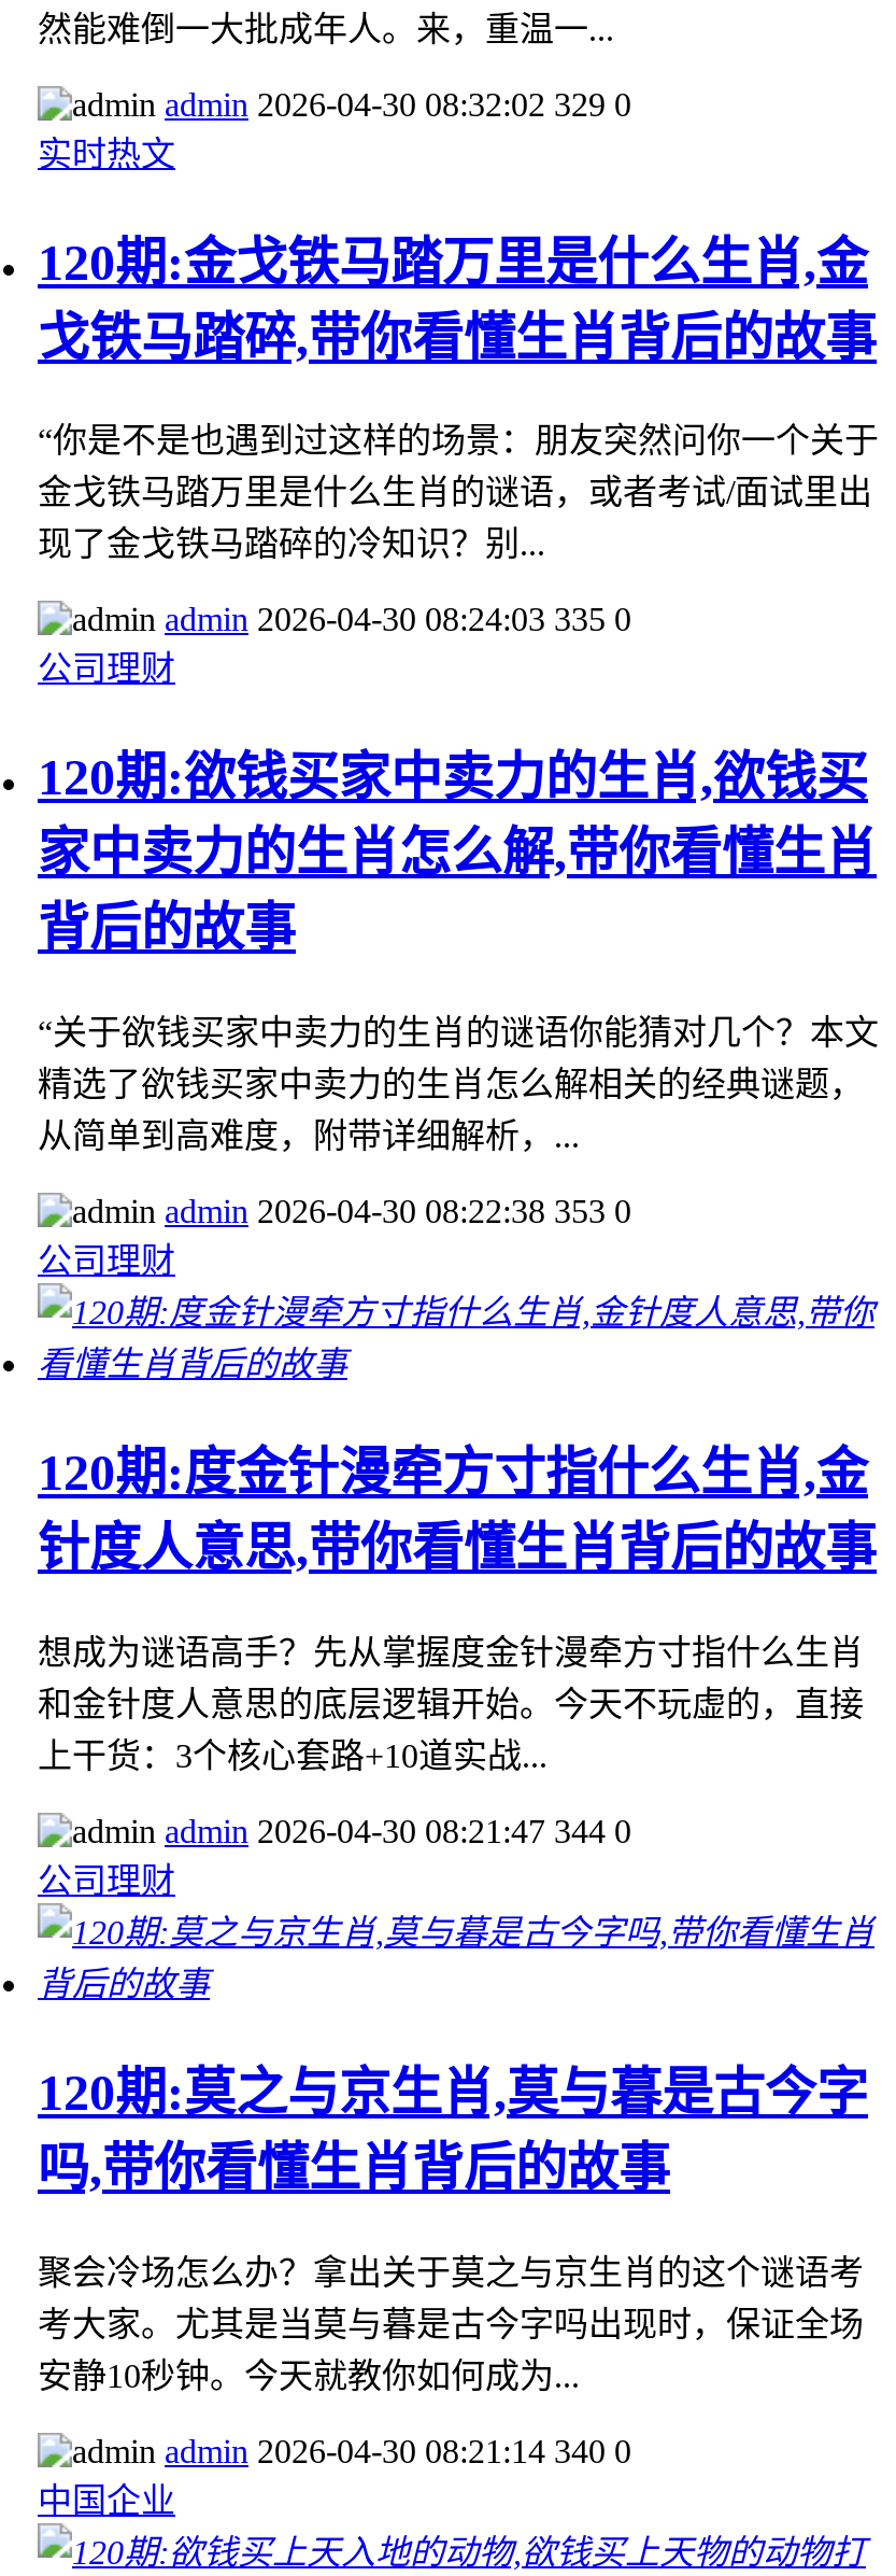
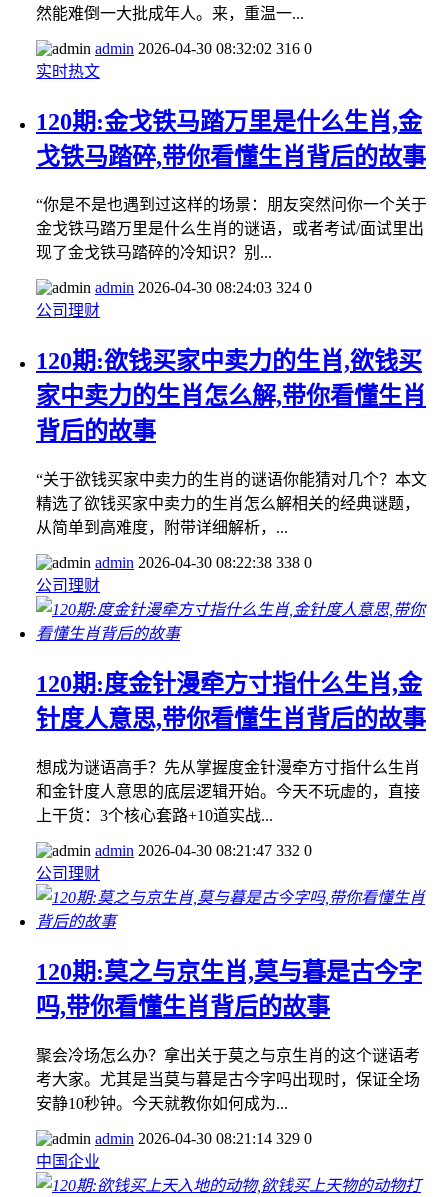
[165,85,631,122] admin 2026-04-30 08:32:02 329 0 -> [95,40,312,57] admin 2026-04-30 08:32:02 316 0
[165,602,631,638] admin 2026-04-30 08:24:03 335 0 -> [95,279,312,296] admin 2026-04-30 08:24:03 324 0
[165,1193,631,1230] admin 2026-04-30 08:22:38 353 0 -> [95,554,312,571] admin 2026-04-30 08:22:38 338 0
[165,1813,631,1850] admin 2026-04-30 08:21:47 344 0 -> [95,842,312,859] admin 2026-04-30 08:21:47 332 0
[165,2433,631,2469] admin 2026-04-30 08:21:14 340 0 -> [95,1130,312,1147] admin 2026-04-30 08:21:14 329 0

